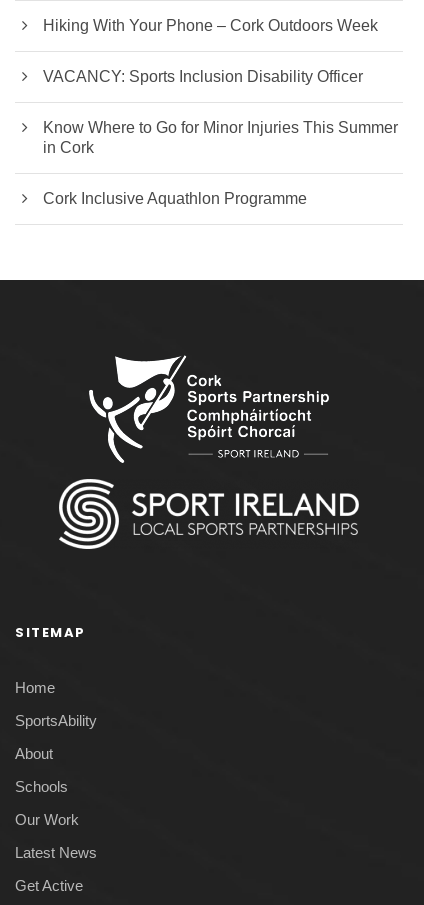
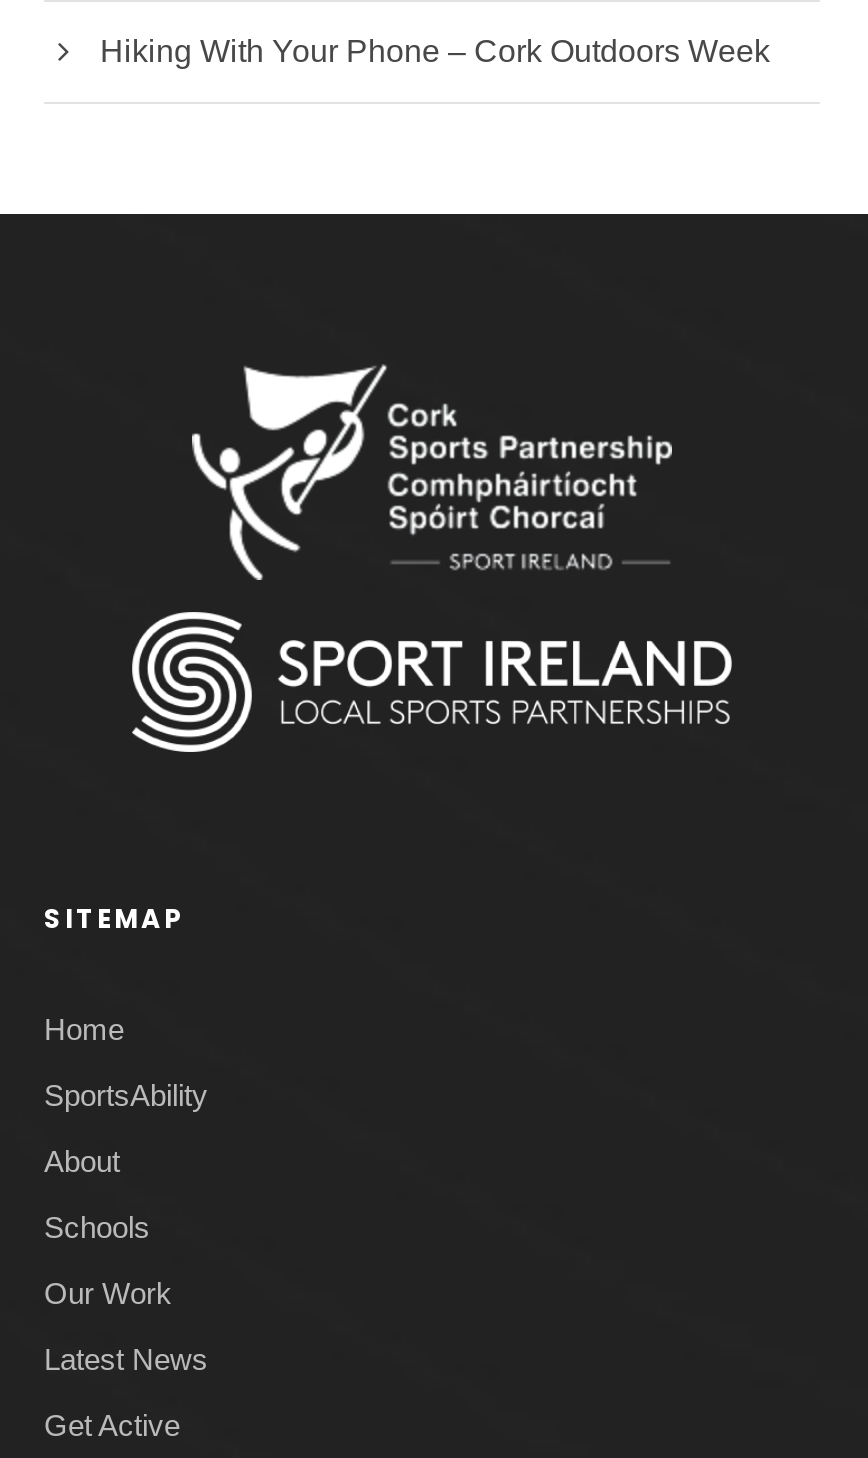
[43,68,398,207] VACANCY: Sports Inclusion Disability Officer | Know Where to Go for Minor Injuries This Summer | in Cork | Cork Inclusive Aquathlon Programme -> none

